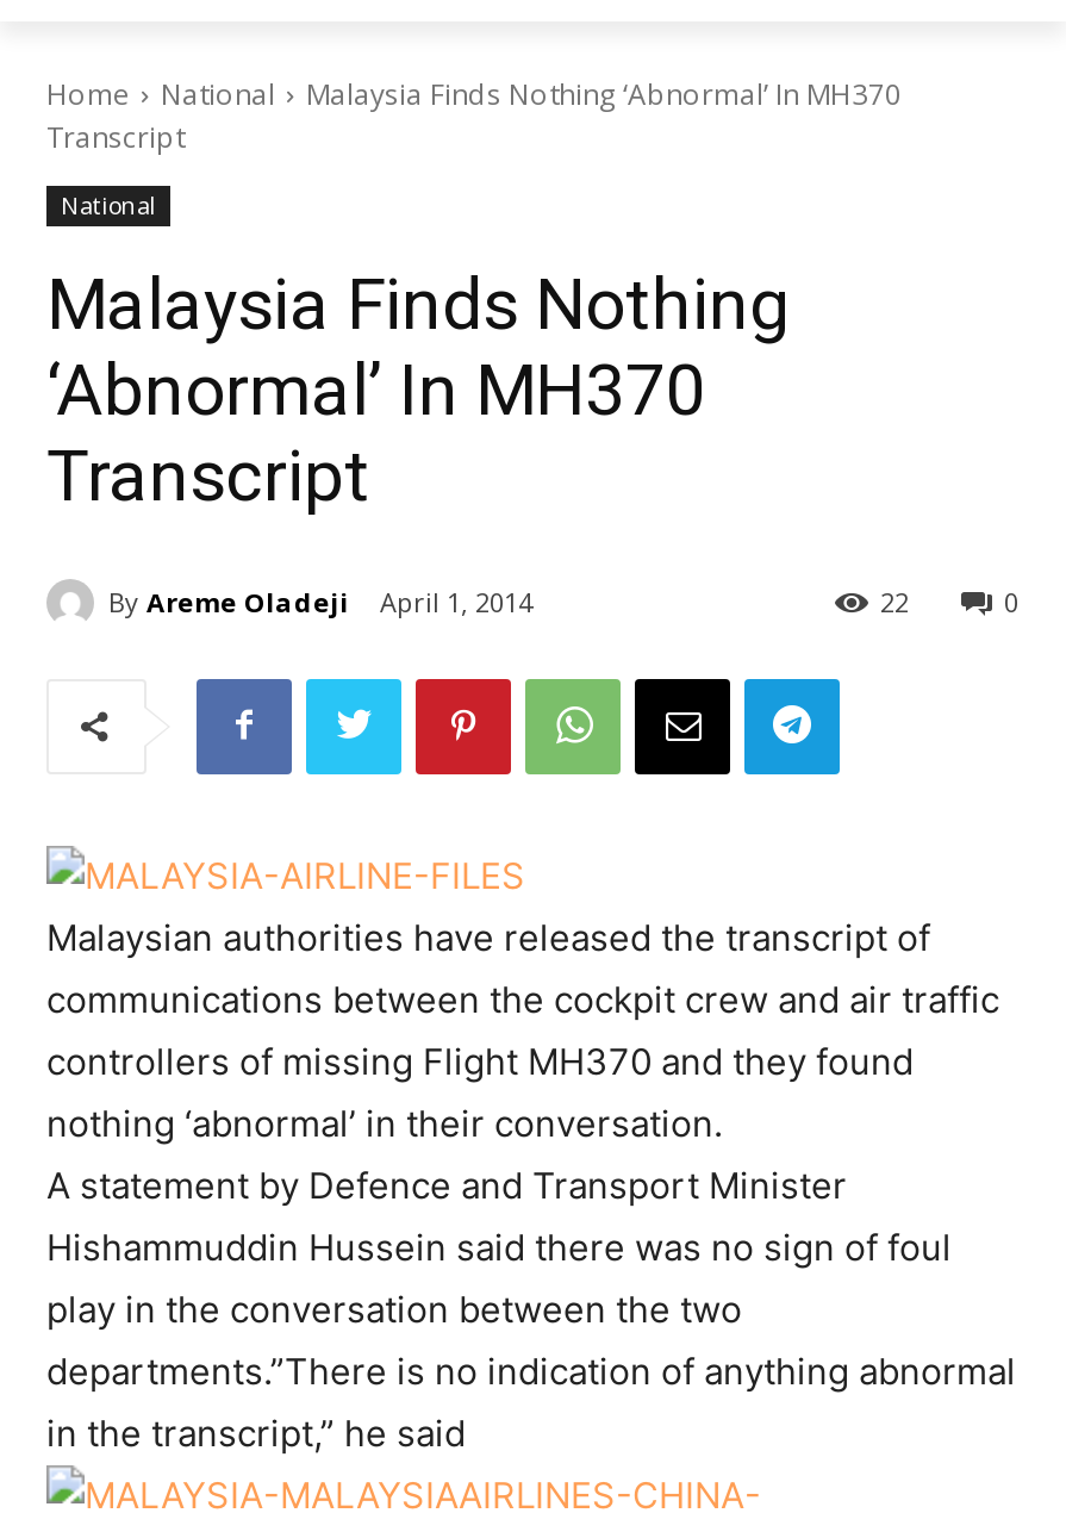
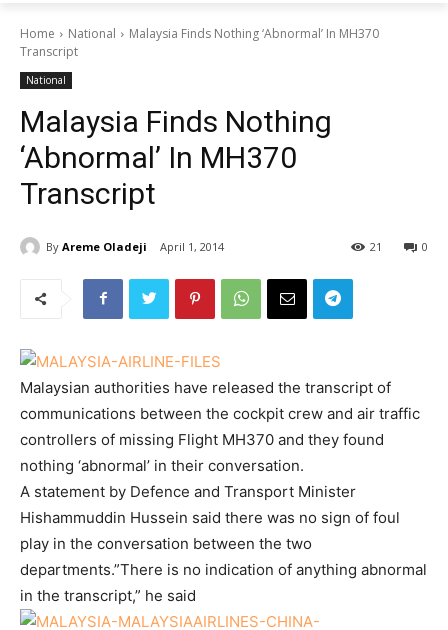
[880,585,909,621] 22 -> [370,239,382,254] 21

